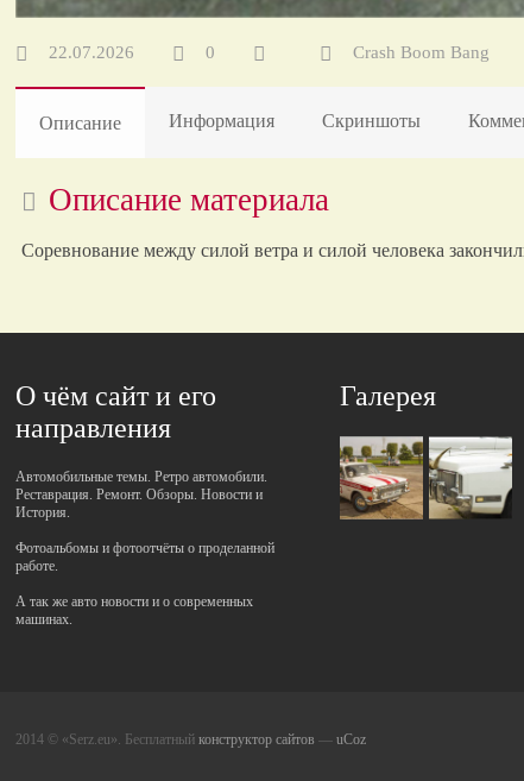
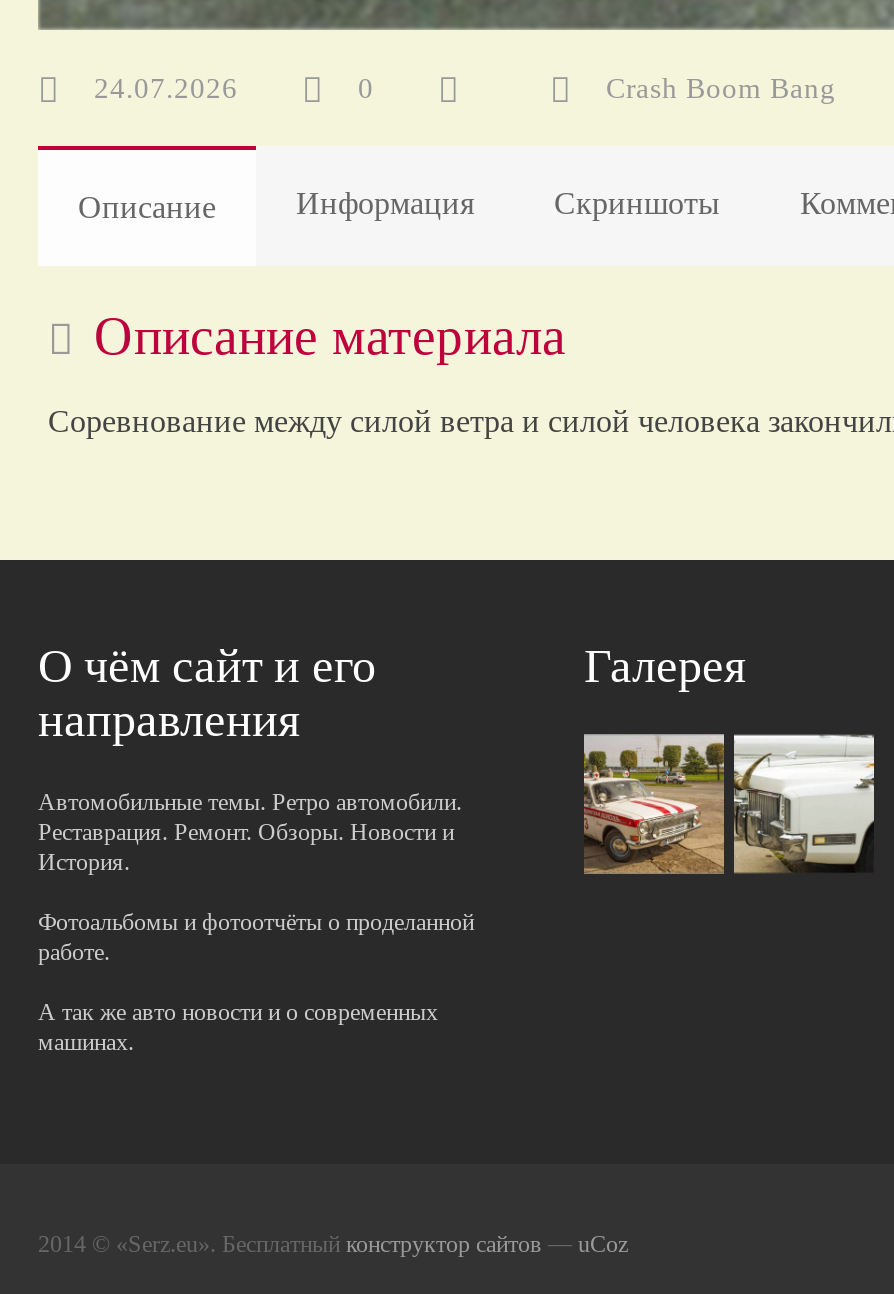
[49,42,134,61] 22.07.2026 -> [94,71,238,103] 24.07.2026

